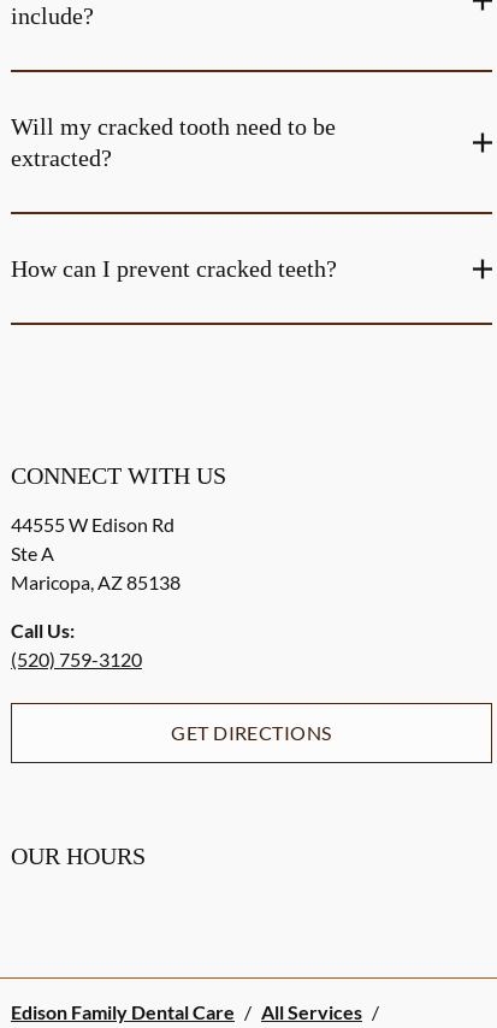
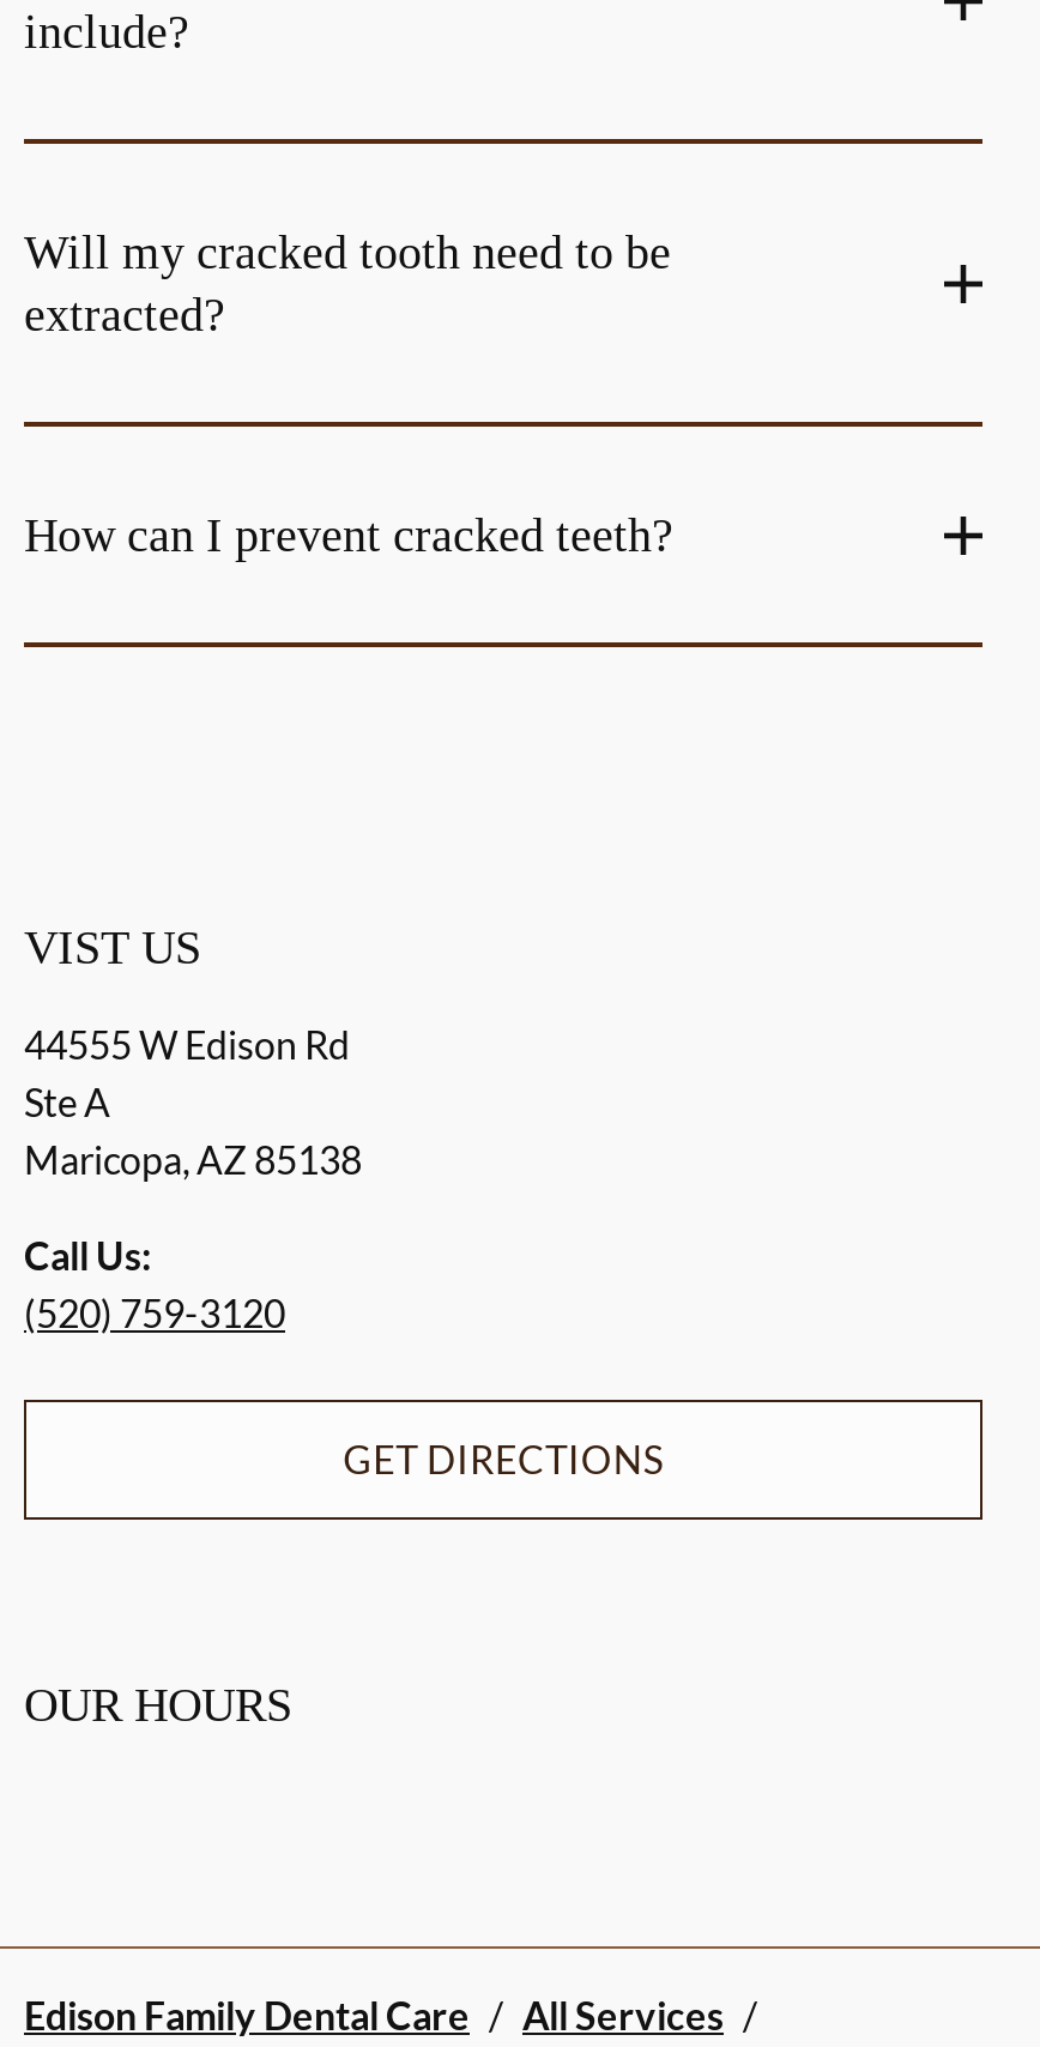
[11,462,226,489] CONNECT WITH US -> [24,920,201,973] VIST US

